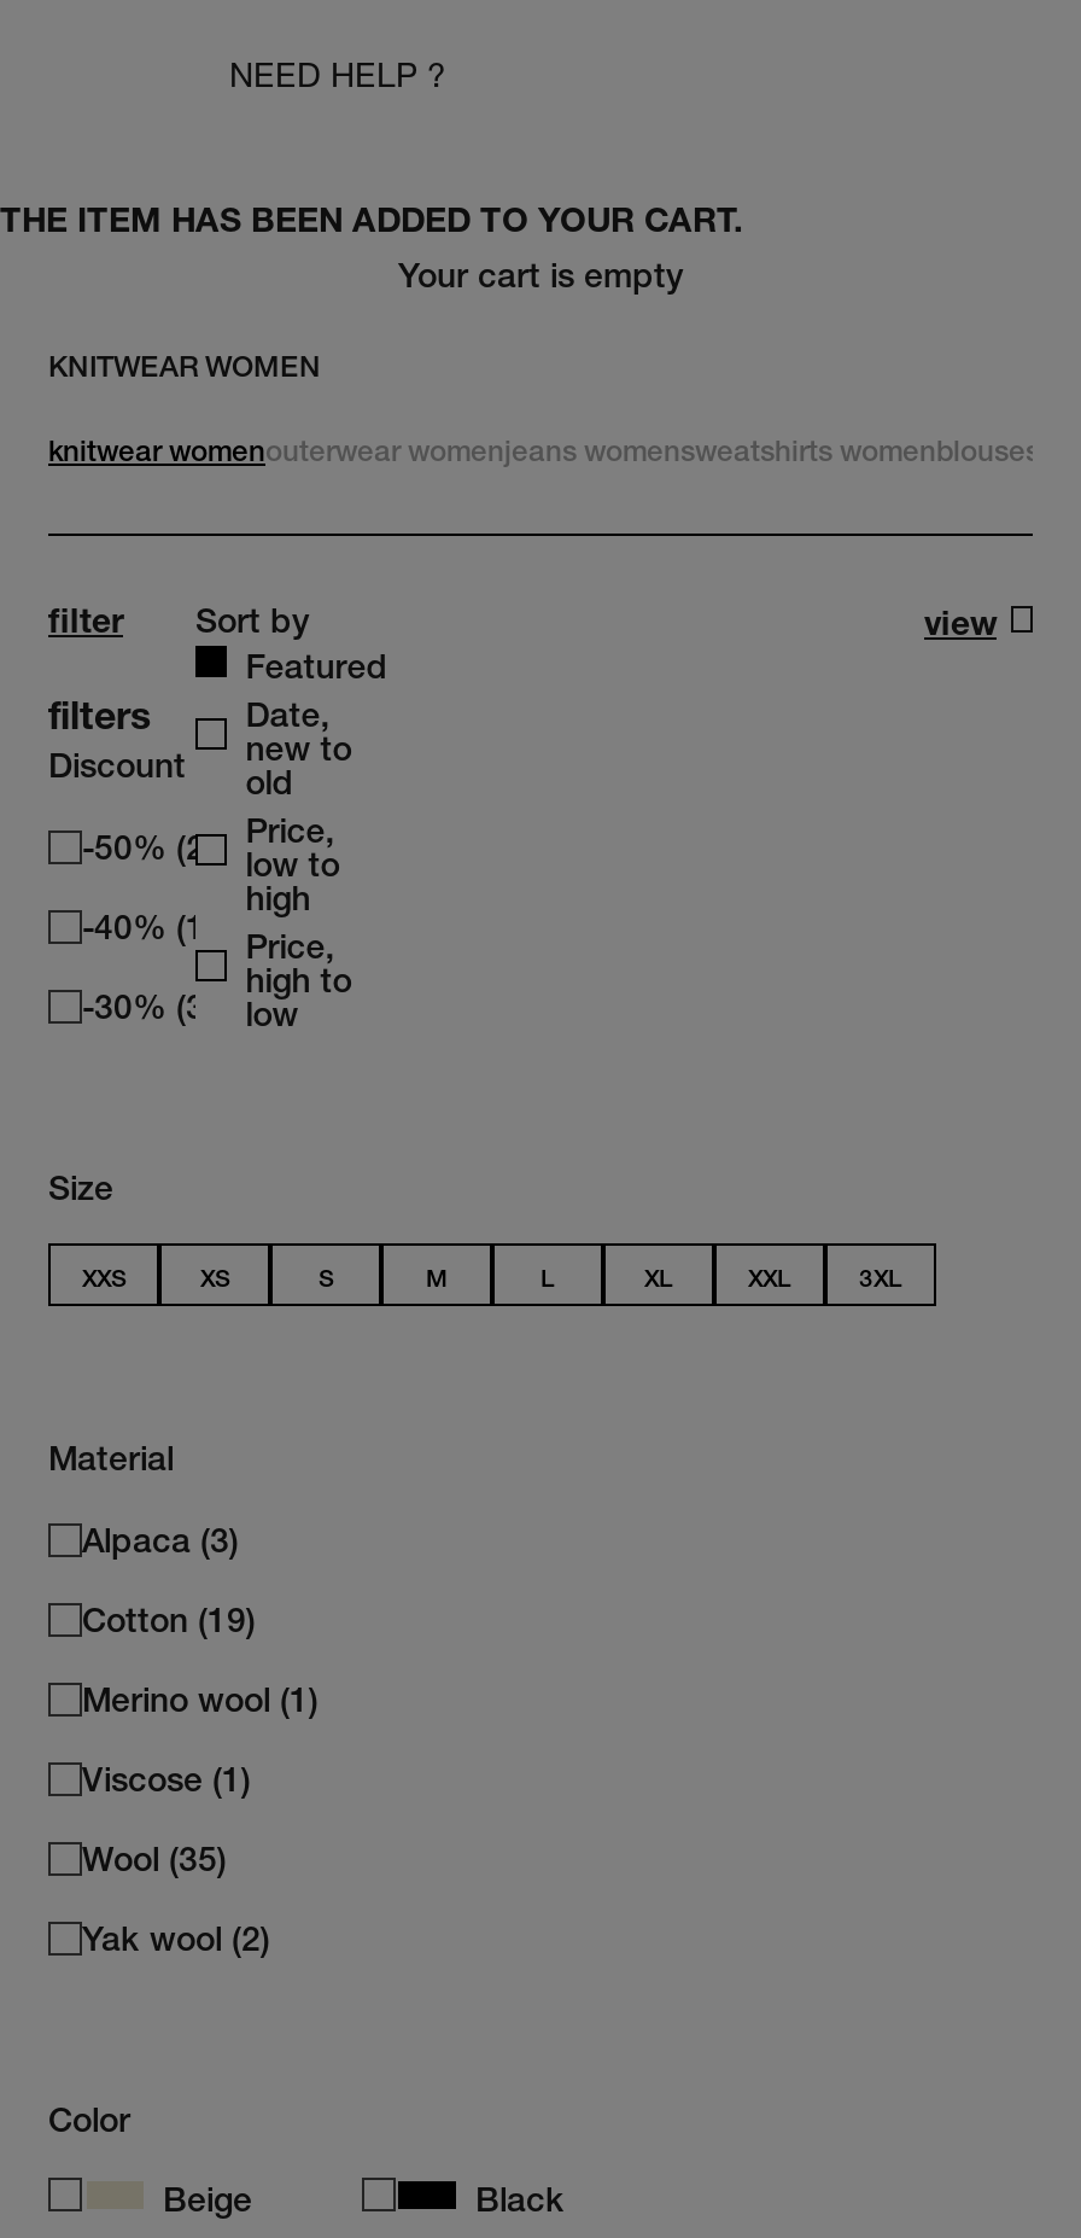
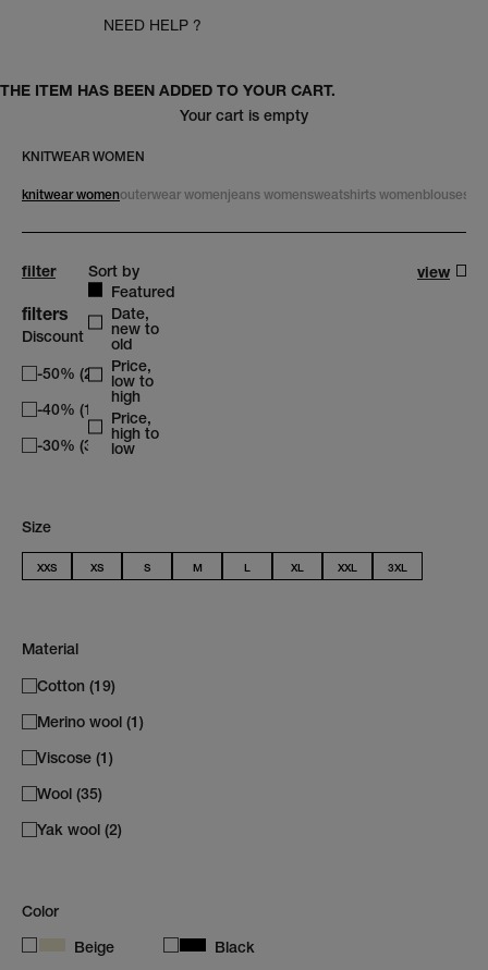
[82,1518,239,1562] Alpaca (3) -> none

